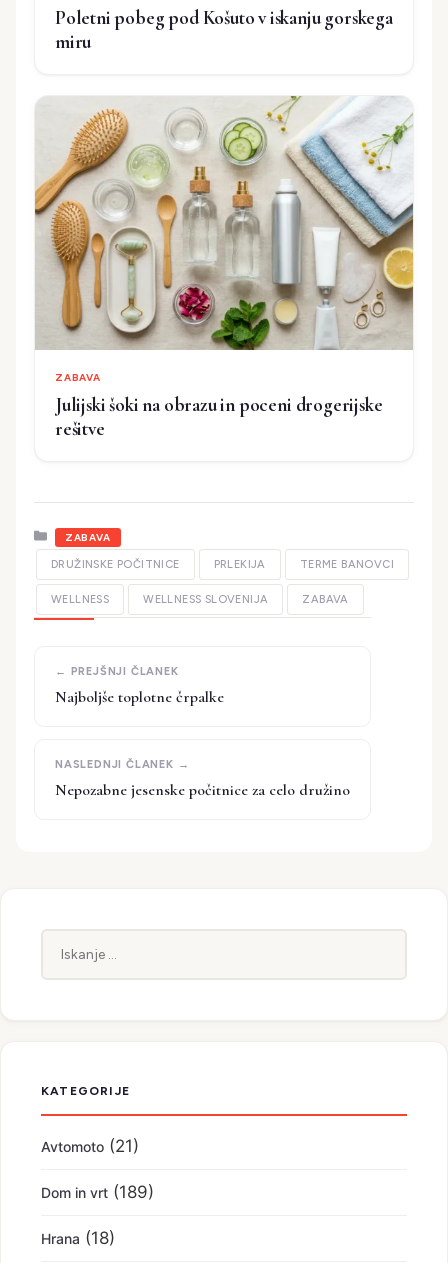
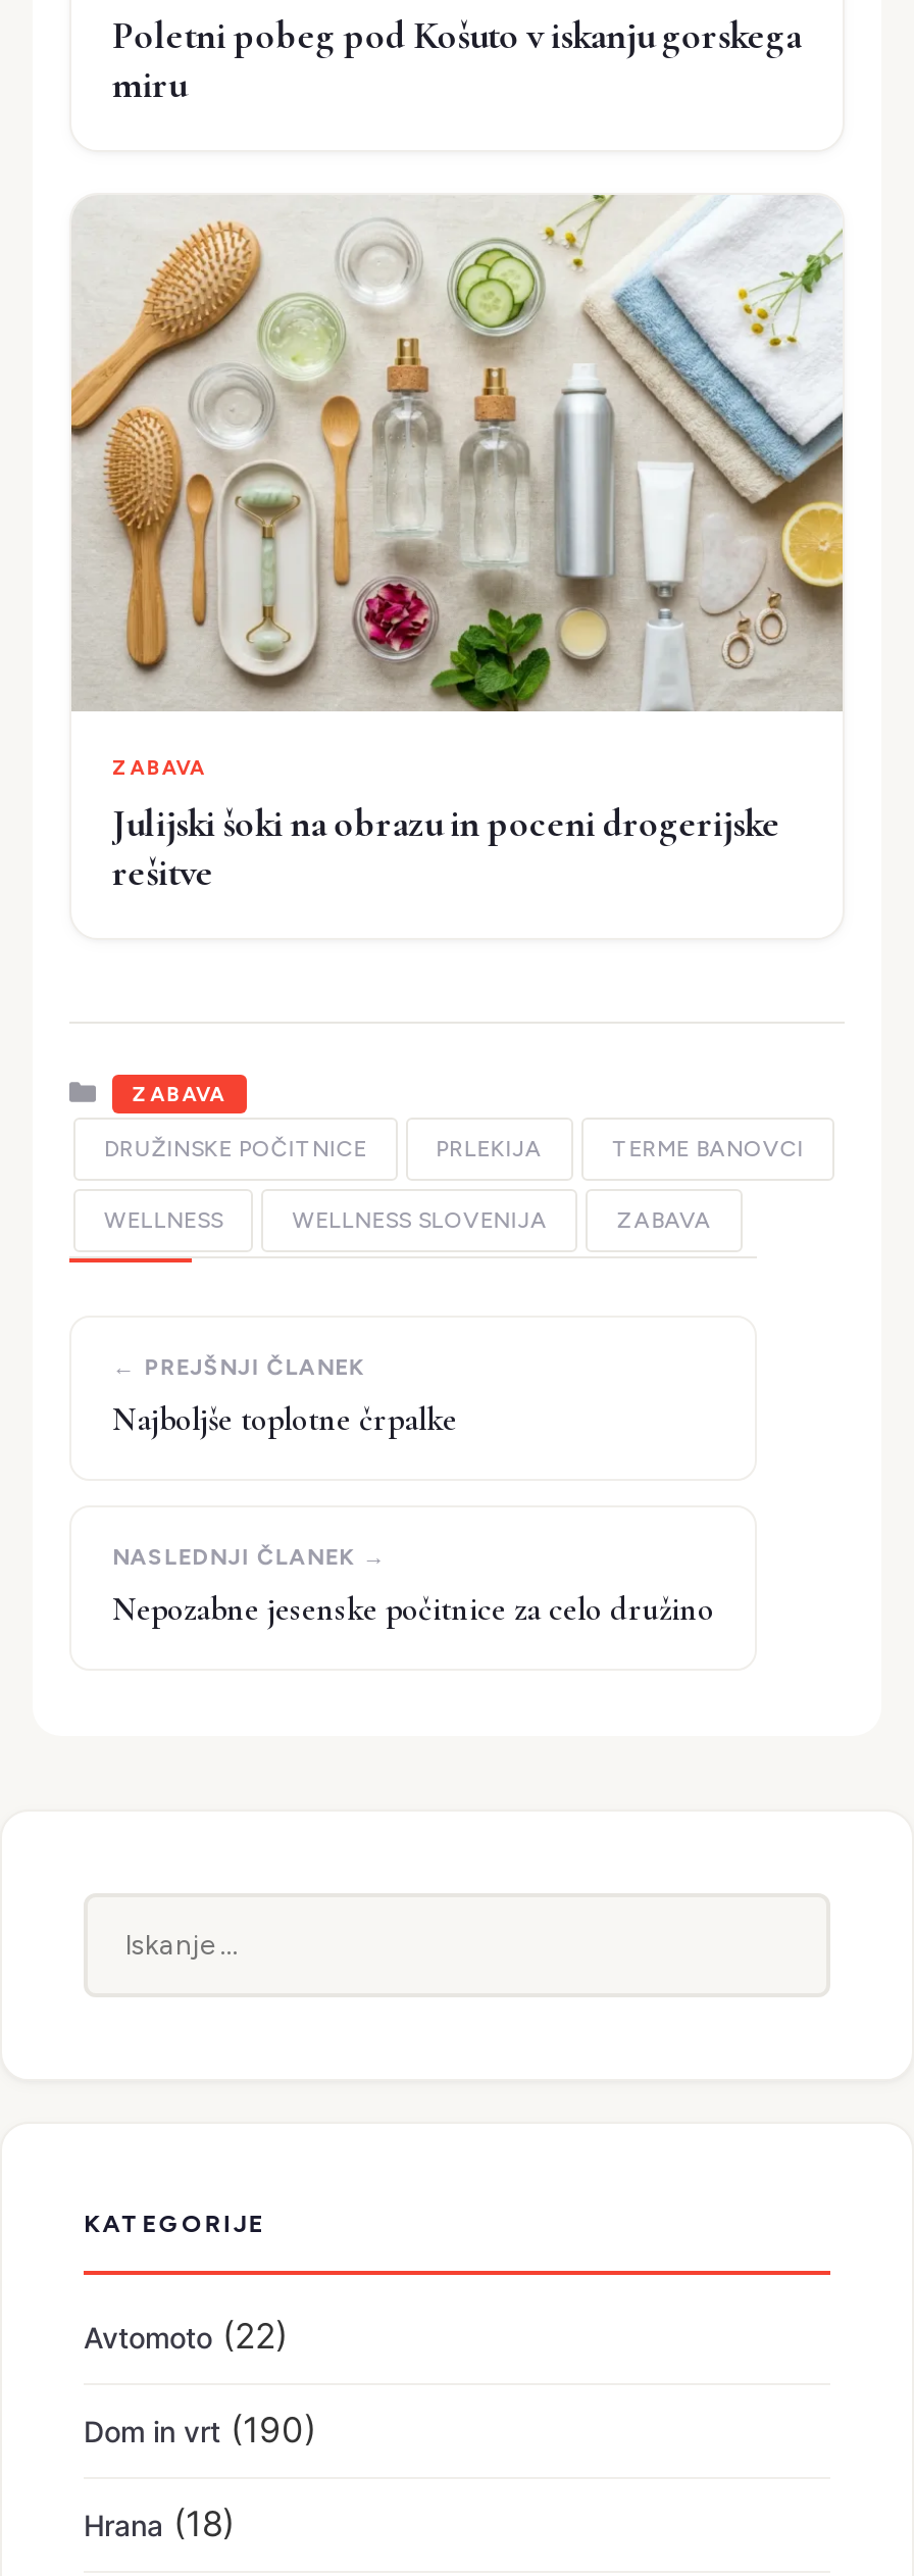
[41,1136,139,1156] Avtomoto (21) -> [84,2316,288,2357] Avtomoto (22)
[41,1182,154,1202] Dom in vrt (189) -> [84,2410,316,2451] Dom in vrt (190)

